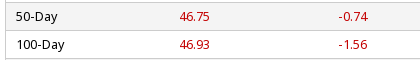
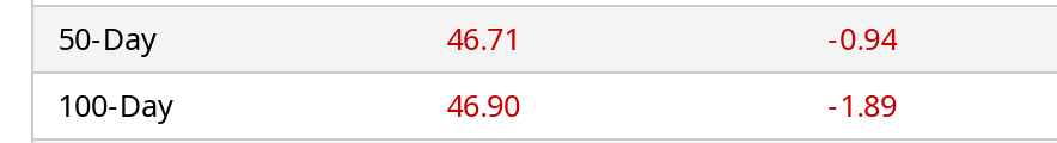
[179,8,210,25] 46.75 -> [446,19,520,60] 46.71
[338,8,367,25] -0.74 -> [828,19,897,60] -0.94
[179,36,210,53] 46.93 -> [446,86,520,126] 46.90
[338,36,367,53] -1.56 -> [828,86,897,126] -1.89

